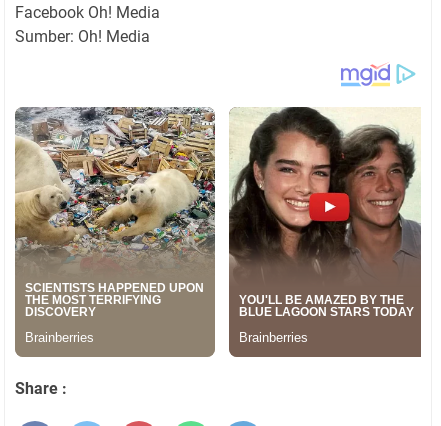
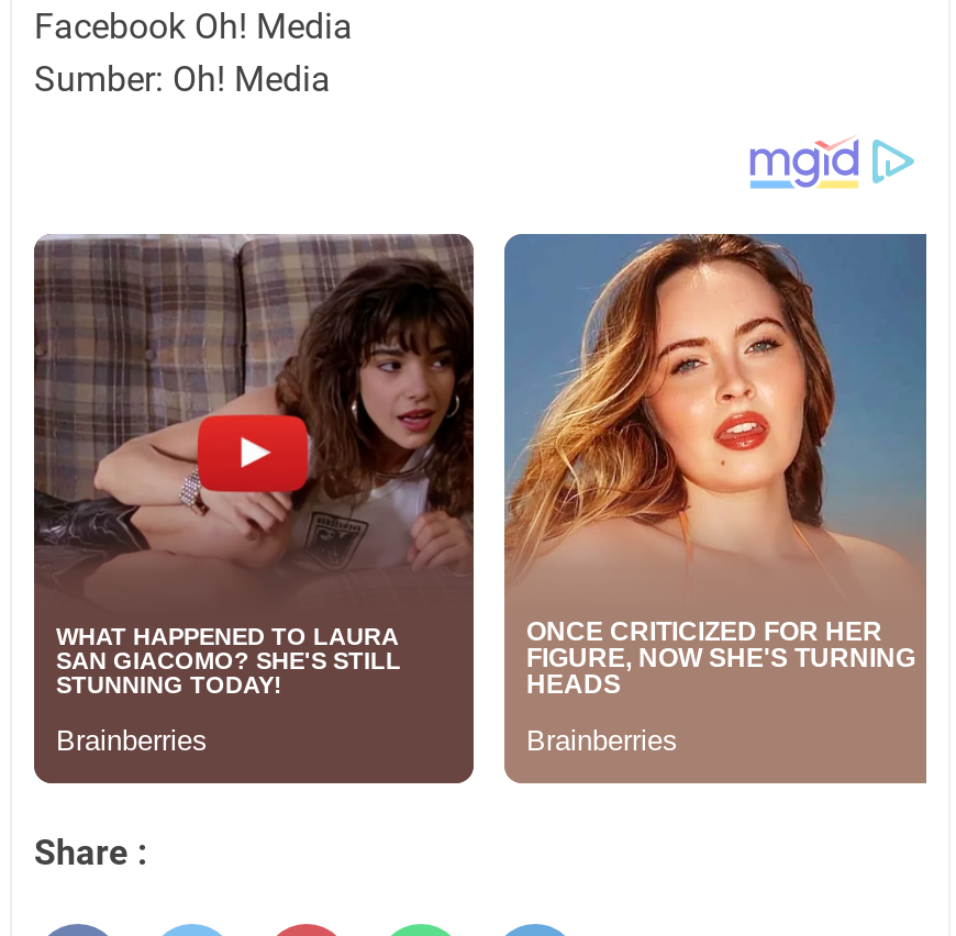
[14,107,216,356] [image] -> [32,233,476,780] [image]
[228,106,421,356] [image] -> [502,231,929,780] [image]

